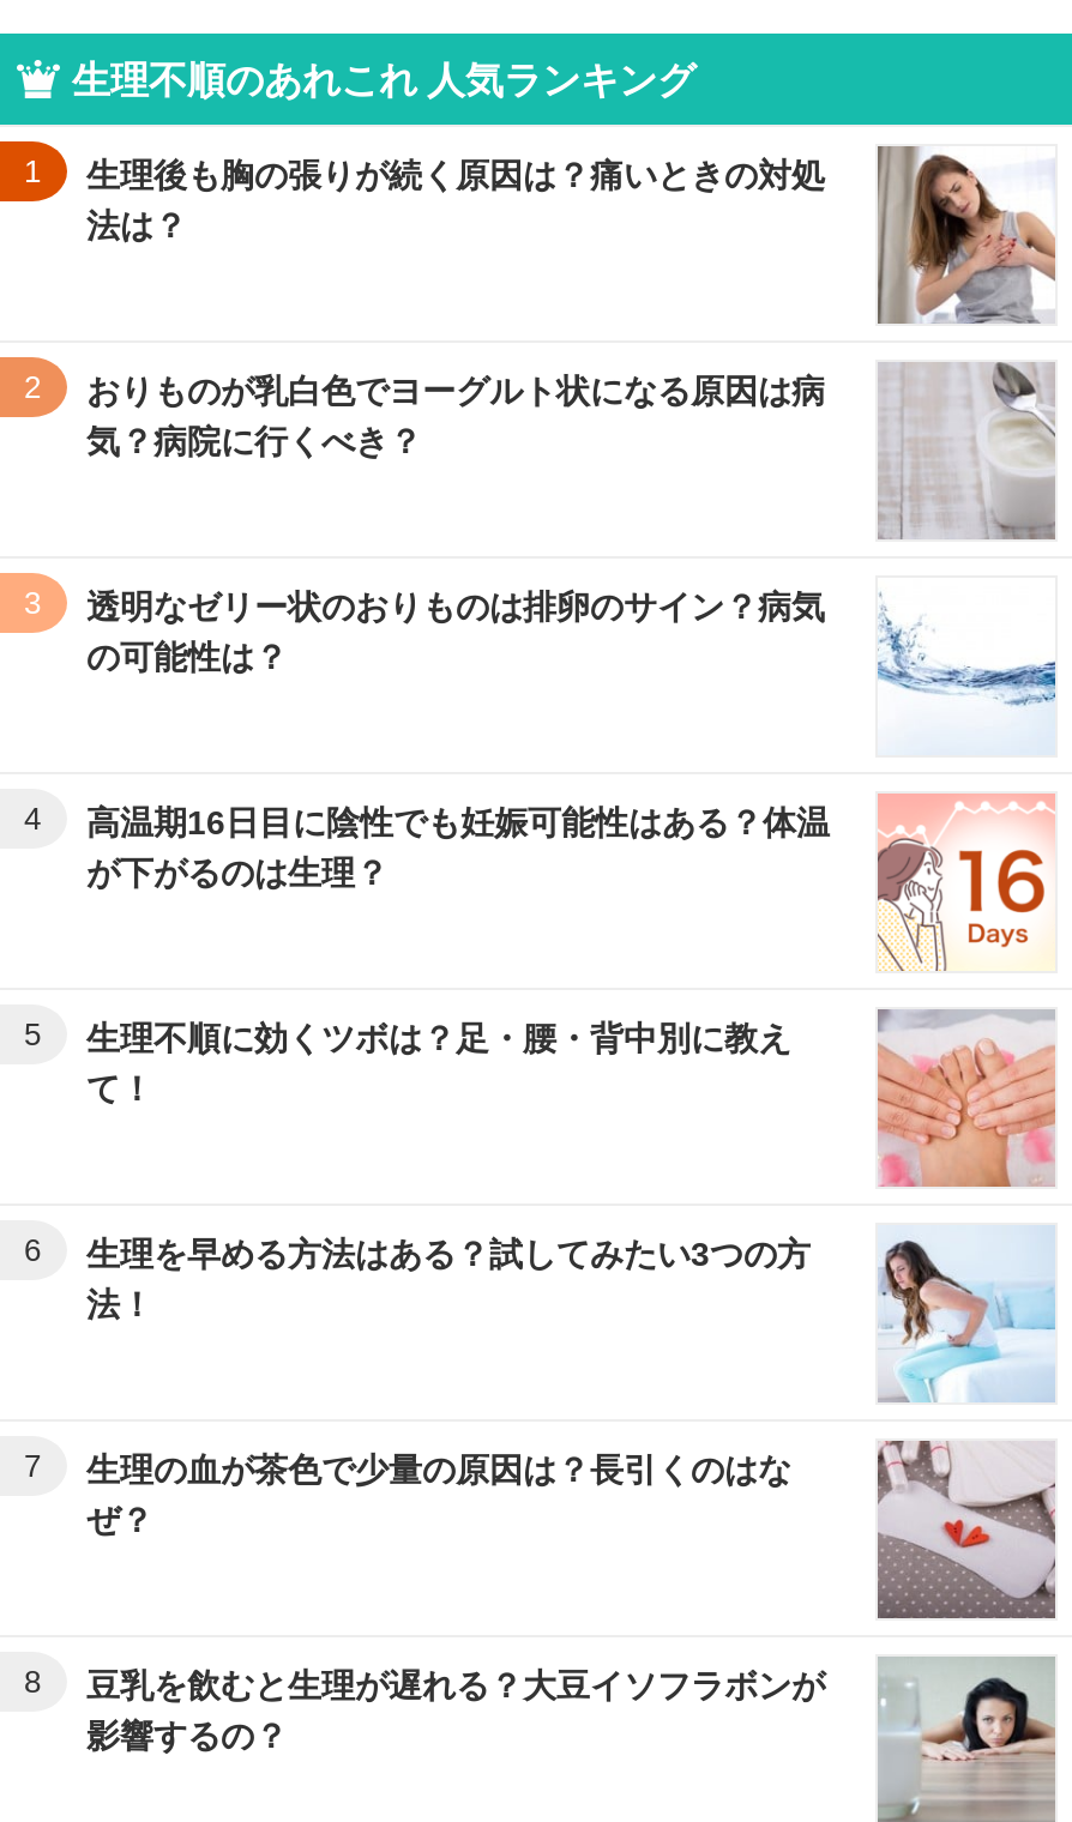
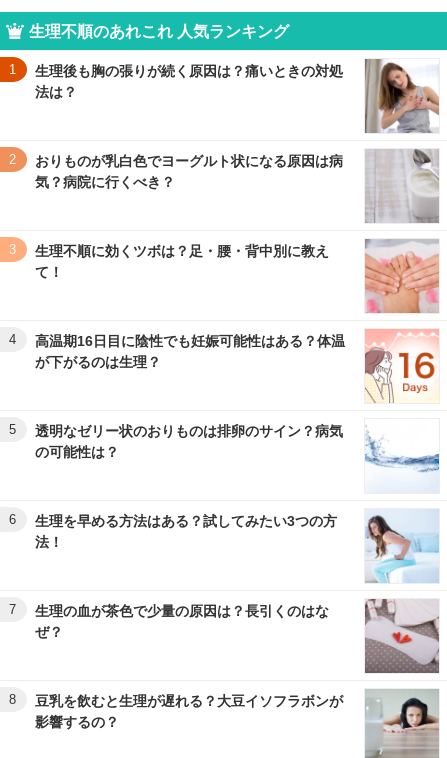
moved [86,578,1058,755] -> [35,419,440,493]: [image] | 透明なゼリー状のおりものは排卵のサイン？病気 | の可能性は？
moved [86,1007,1058,1189] -> [35,238,440,314]: [image] | 生理不順に効くツボは？足・腰・背中別に教え | て！

